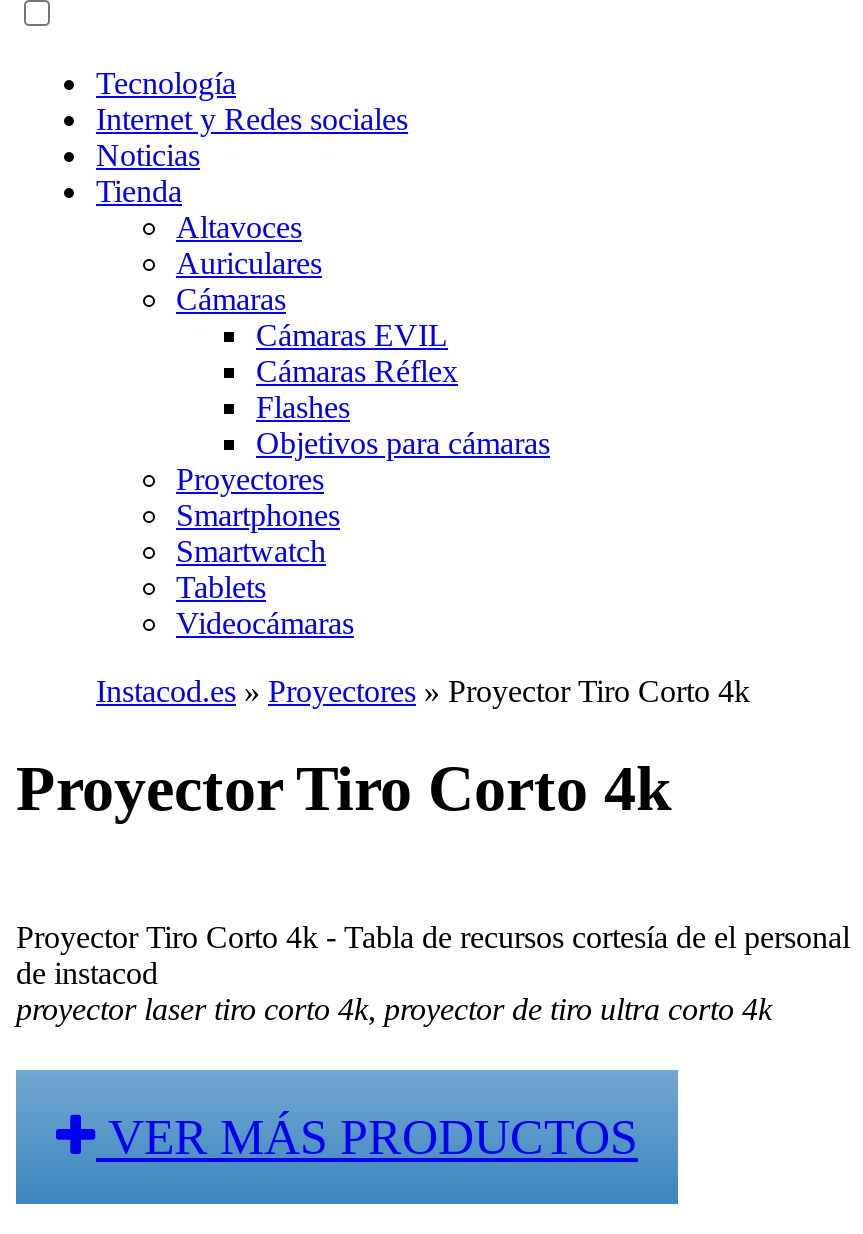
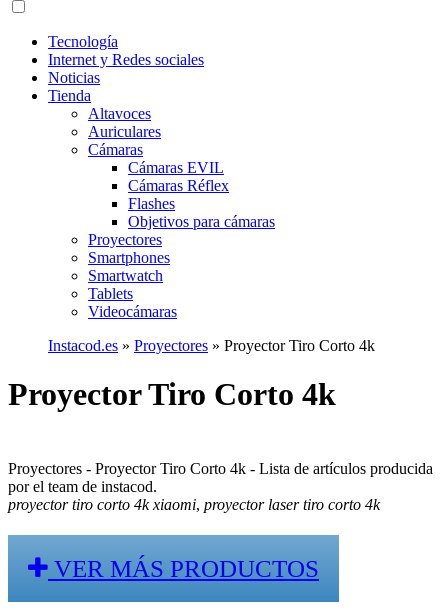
[16,920,850,1026] Proyector Tiro Corto 4k - Tabla de recursos cortesía de el personal | de instacod | proyector laser tiro corto 4k, proyector de tiro ultra corto 4k -> [8,460,433,513] Proyectores - Proyector Tiro Corto 4k - Lista de artículos producida | por el team de instacod. | proyector tiro corto 4k xiaomi, proyector laser tiro corto 4k

